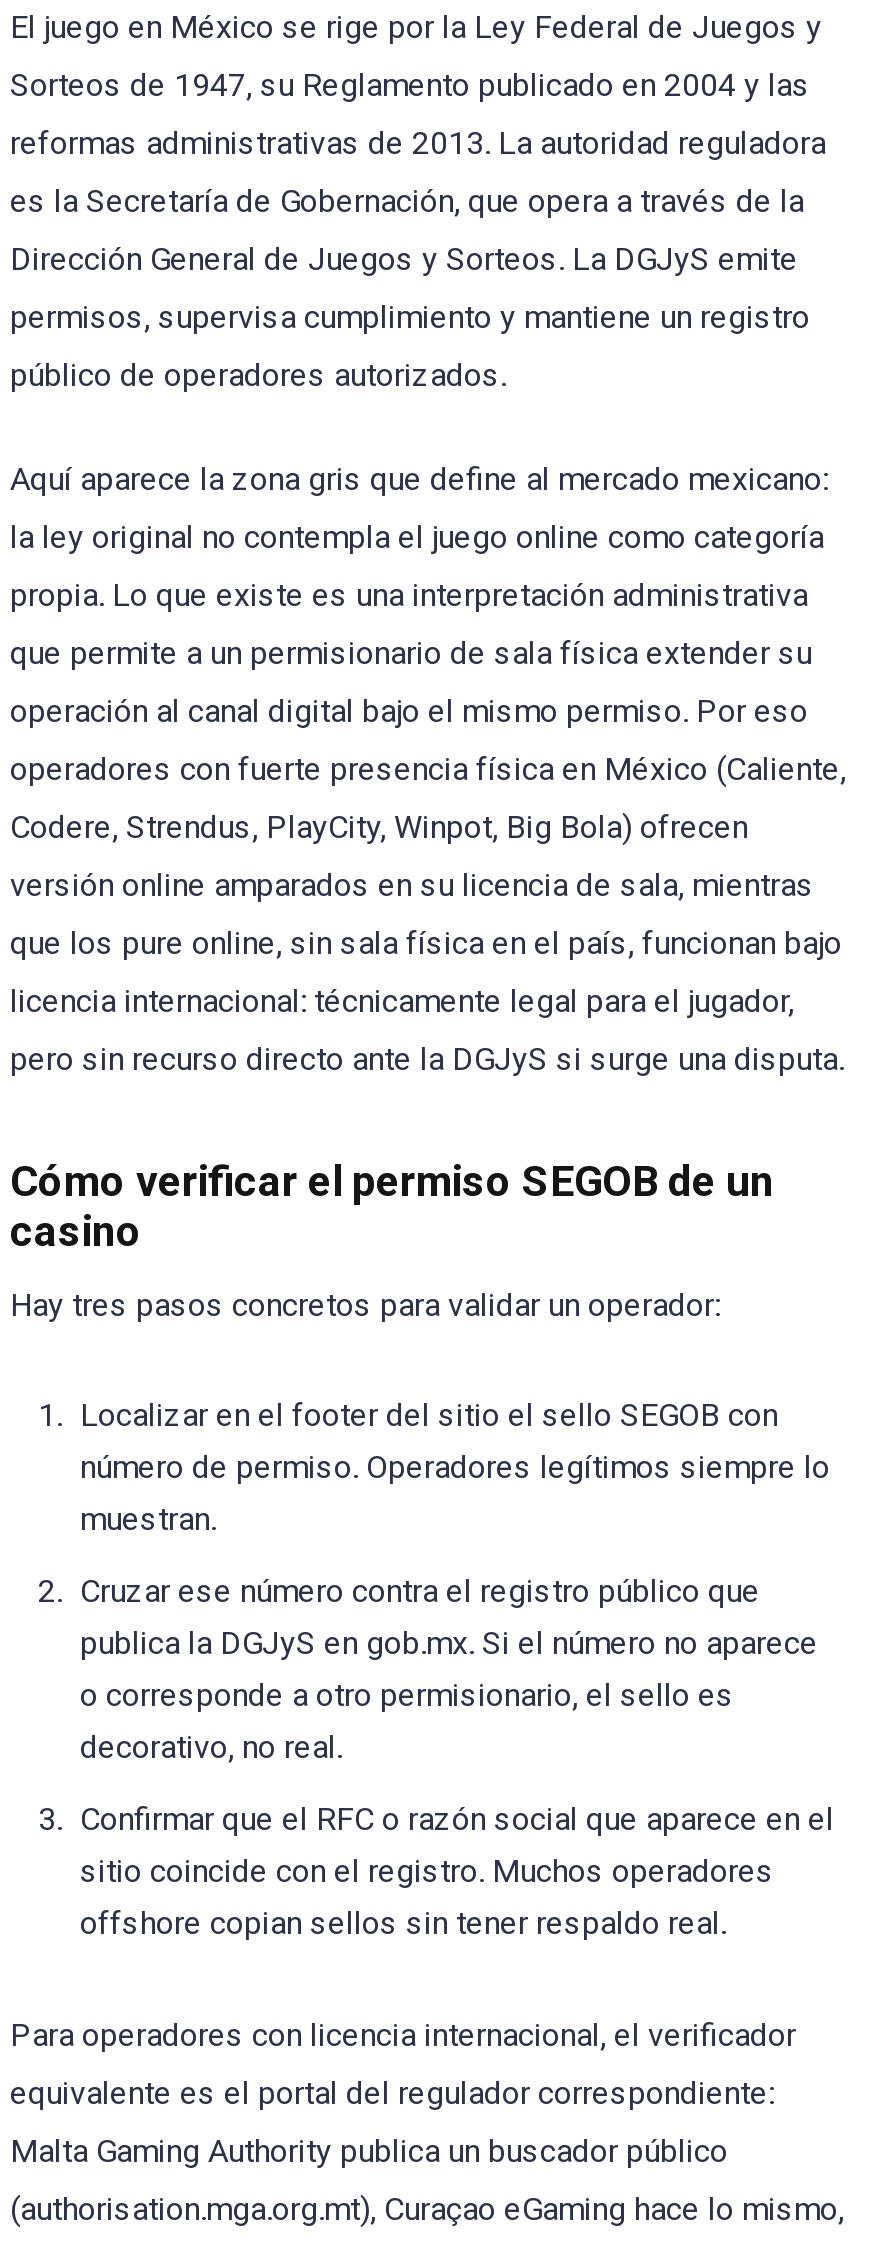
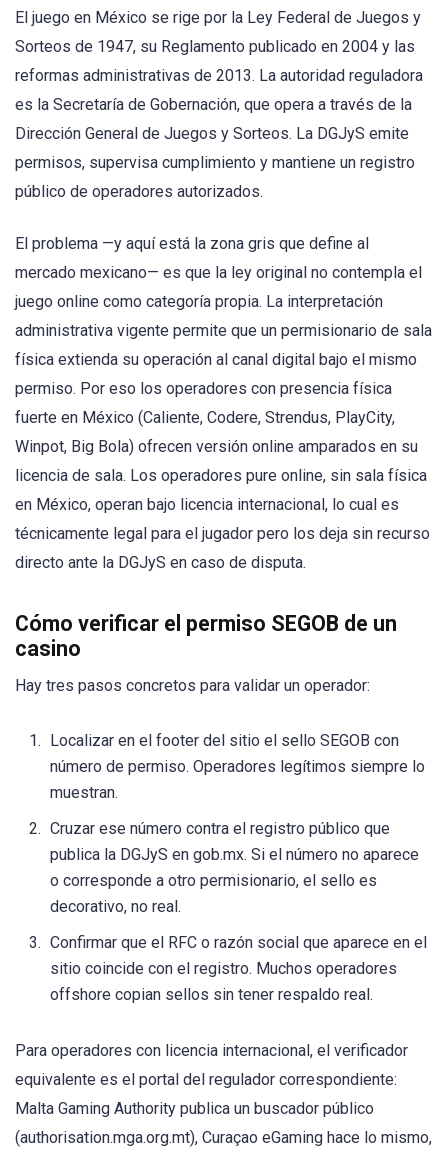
[10,461,846,1079] Aquí aparece la zona gris que define al mercado mexicano: | la ley original no contempla el juego online como categoría | propia. Lo que existe es una interpretación administrativa | que permite a un permisionario de sala física extender su | operación al canal digital bajo el mismo permiso. Por eso | operadores con fuerte presencia física en México (Caliente, | Codere, Strendus, PlayCity, Winpot, Big Bola) ofrecen | versión online amparados en su licencia de sala, mientras | que los pure online, sin sala física en el país, funcionan bajo | licencia internacional: técnicamente legal para el jugador, | pero sin recurso directo ante la DGJyS si surge una disputa. -> [15,234,432,572] El problema —y aquí está la zona gris que define al | mercado mexicano— es que la ley original no contempla el | juego online como categoría propia. La interpretación | administrativa vigente permite que un permisionario de sala | física extienda su operación al canal digital bajo el mismo | permiso. Por eso los operadores con presencia física | fuerte en México (Caliente, Codere, Strendus, PlayCity, | Winpot, Big Bola) ofrecen versión online amparados en su | licencia de sala. Los operadores pure online, sin sala física | en México, operan bajo licencia internacional, lo cual es | técnicamente legal para el jugador pero los deja sin recurso | directo ante la DGJyS en caso de disputa.

